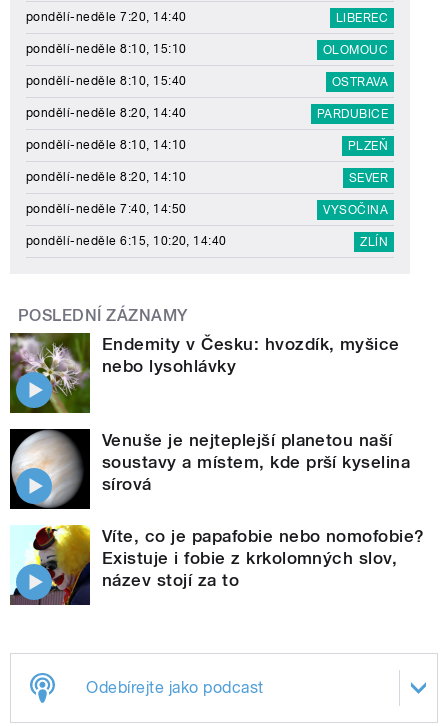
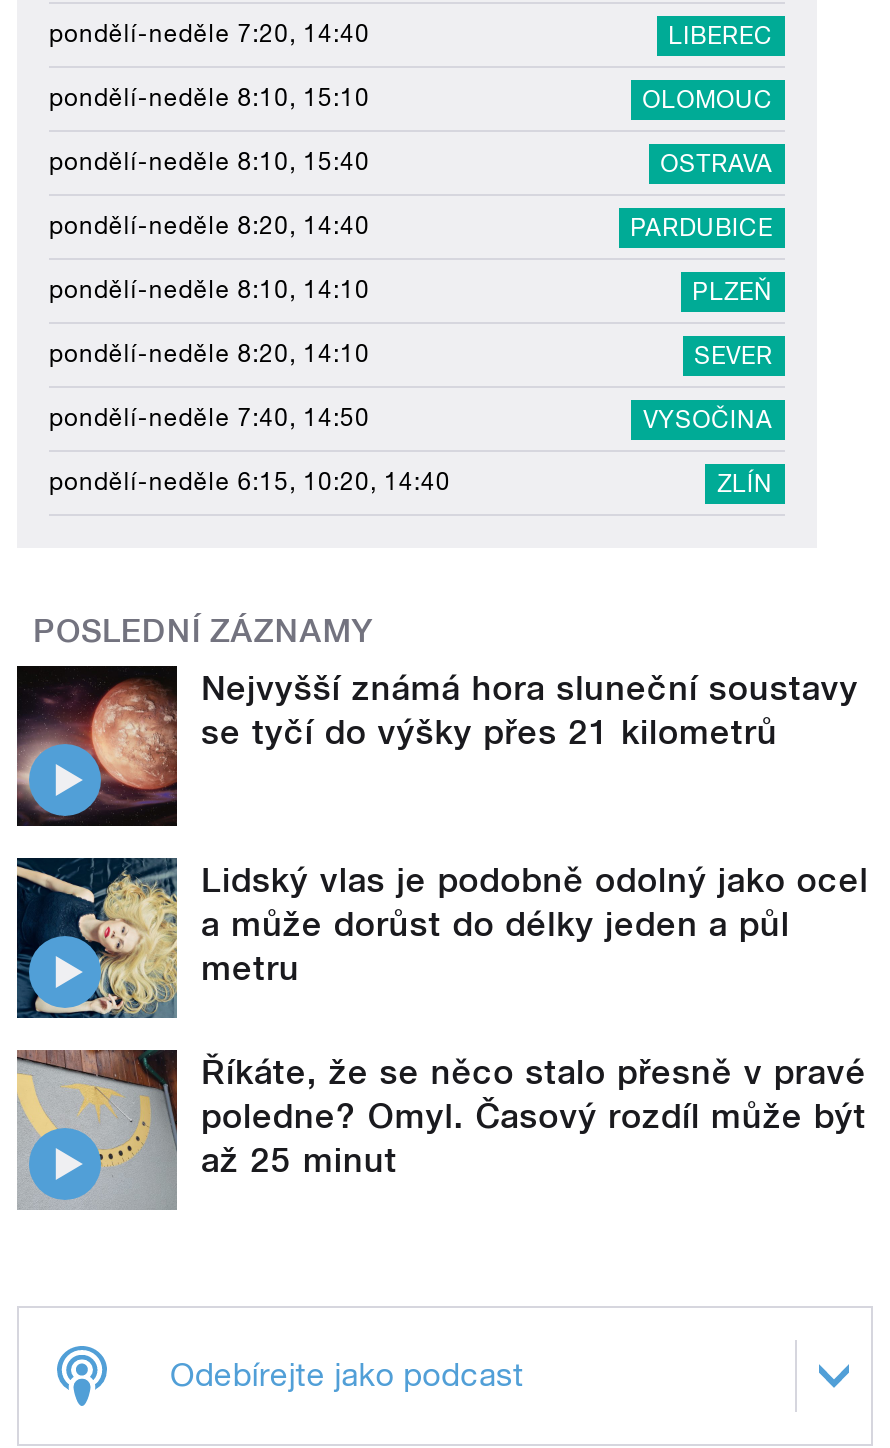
[9,332,400,414] [image] | Endemity v Česku: hvozdík, myšice | nebo lysohlávky -> [15,664,859,828] [image] | Nejvyšší známá hora sluneční soustavy | se tyčí do výšky přes 21 kilometrů
[9,429,410,510] [image] | Venuše je nejteplejší planetou naší | soustavy a místem, kde prší kyselina | sírová -> [15,856,868,1020] [image] | Lidský vlas je podobně odolný jako ocel | a může dorůst do délky jeden a půl | metru
[10,524,425,605] [image] | Víte, co je papafobie nebo nomofobie? | Existuje i fobie z krkolomných slov, | název stojí za to -> [15,1048,867,1210] [image] | Říkáte, že se něco stalo přesně v pravé | poledne? Omyl. Časový rozdíl může být | až 25 minut

